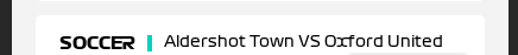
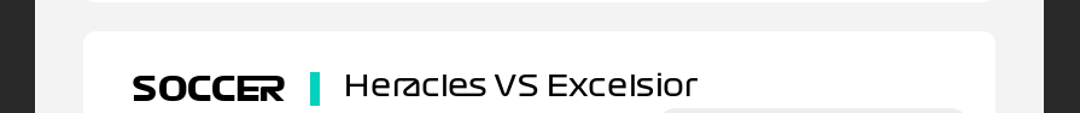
[164,35,443,49] Aldershot Town VS Oxford United -> [344,72,699,101] Heracles VS Excelsior

